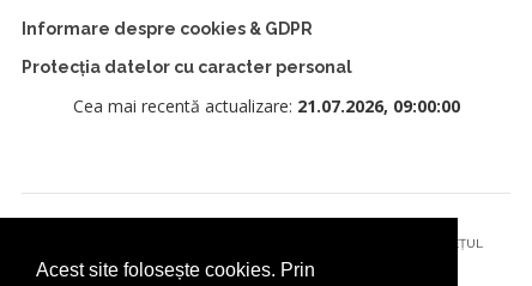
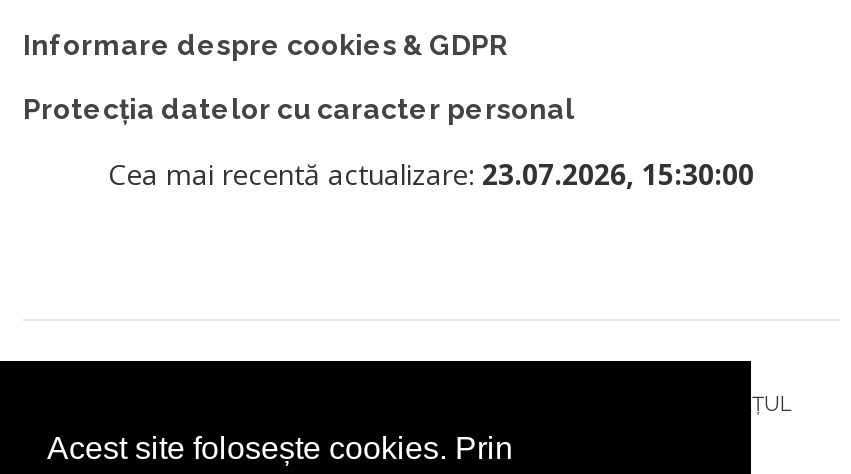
[72,94,460,117] Cea mai recentă actualizare: 21.07.2026, 09:00:00 -> [108,154,754,192] Cea mai recentă actualizare: 23.07.2026, 15:30:00

